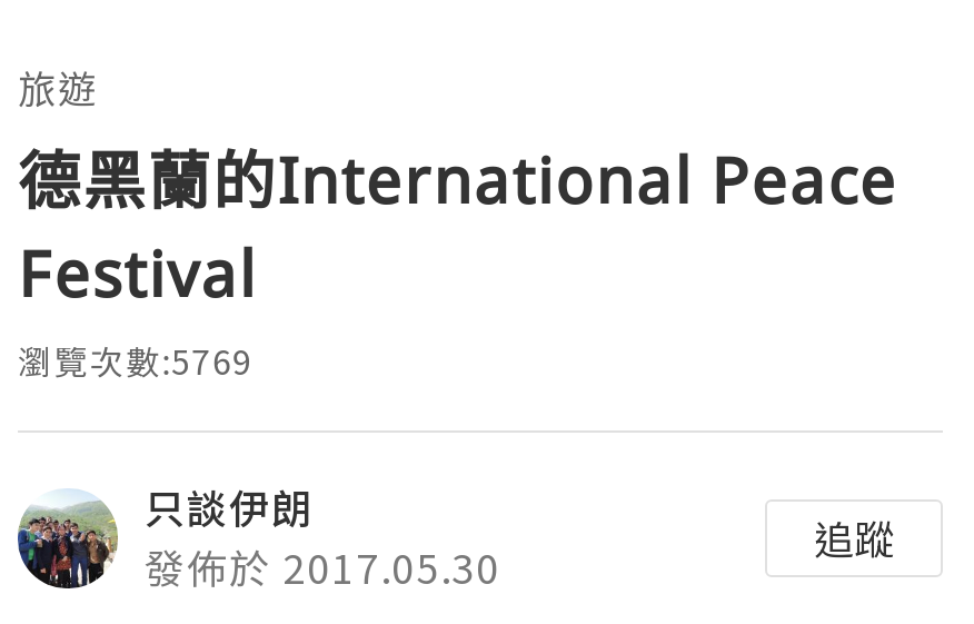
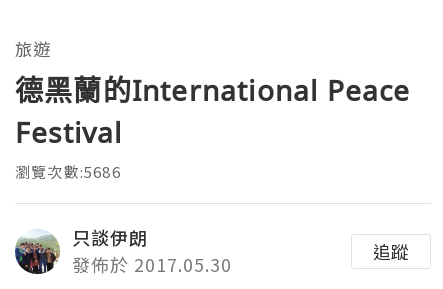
[18,337,253,384] 瀏覽次數:5769 -> [15,161,121,182] 瀏覽次數:5686

